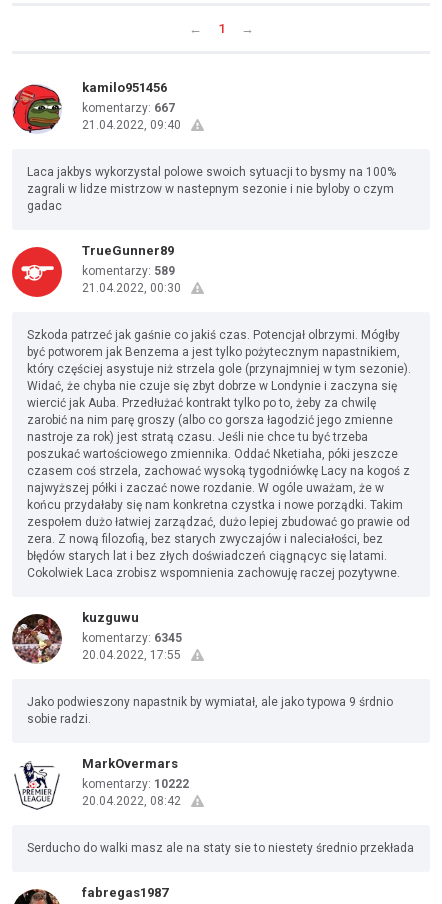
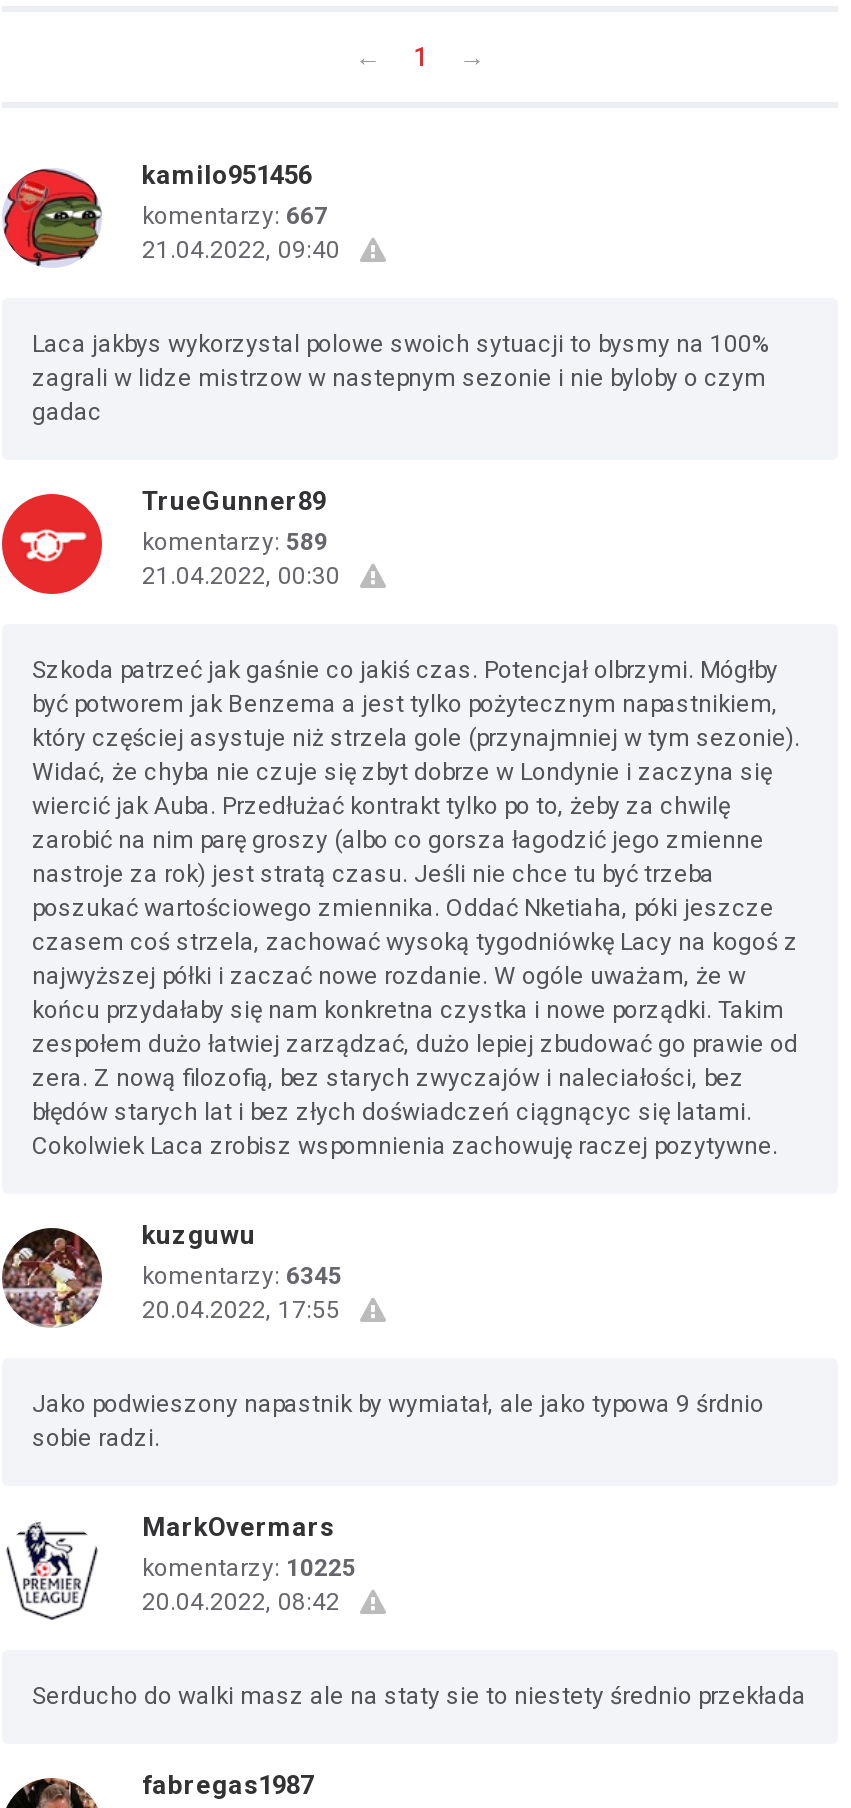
[82,777,189,791] komentarzy: 10222 -> [142,1554,356,1582] komentarzy: 10225

